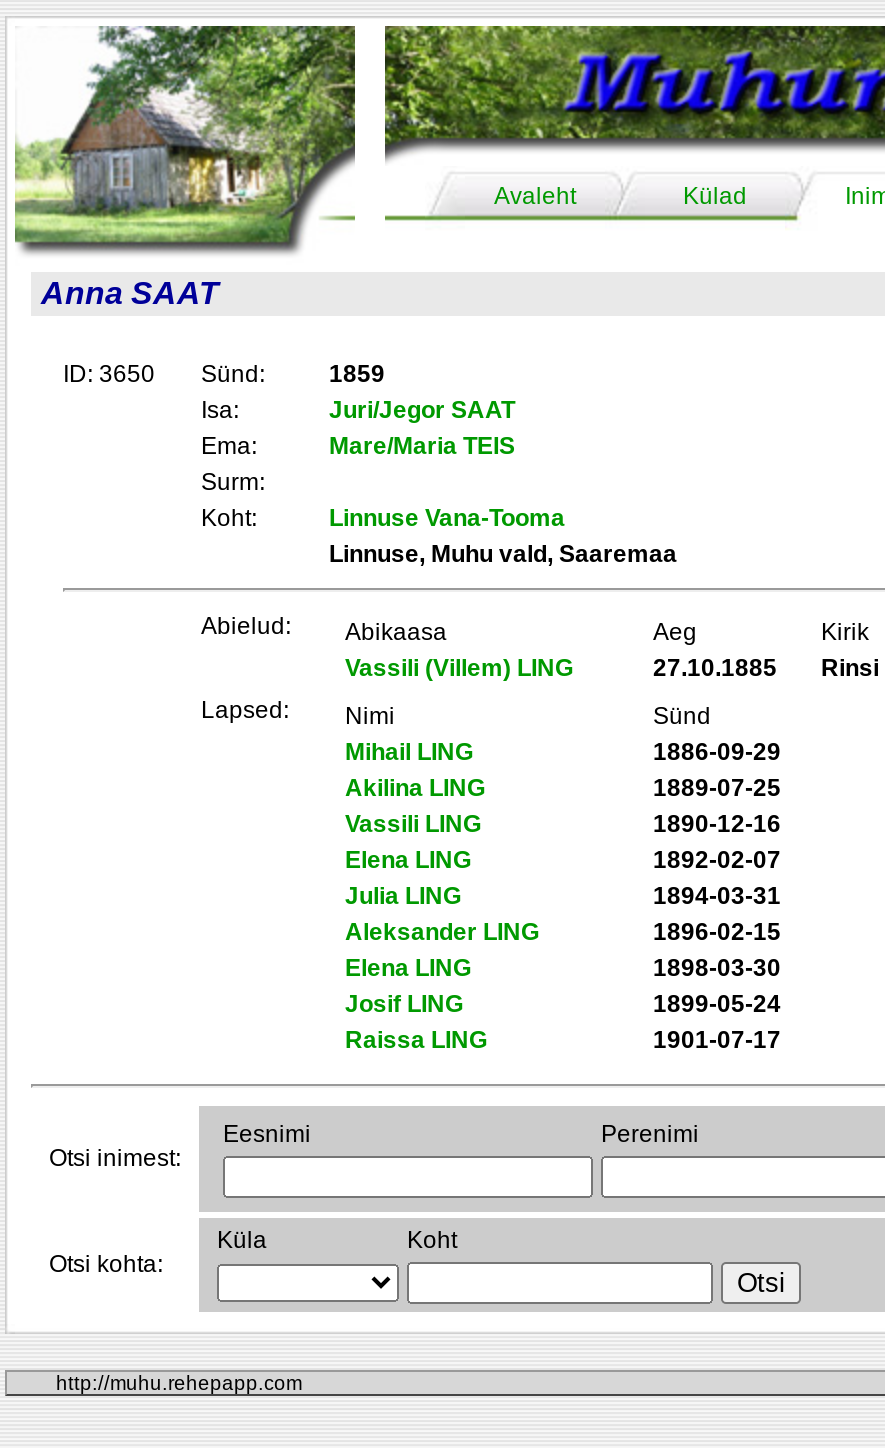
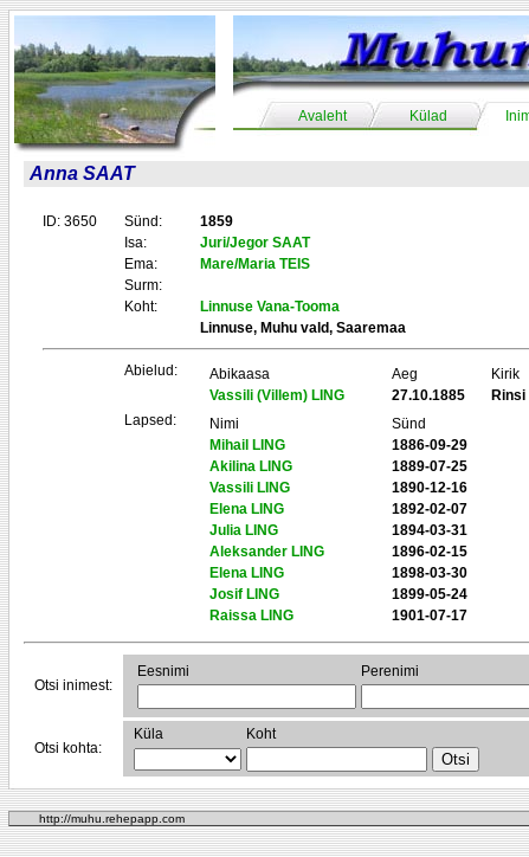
[15,24,357,242] [image] -> [13,15,217,144] [image]
[383,24,879,144] [image] -> [232,15,525,85] [image]

